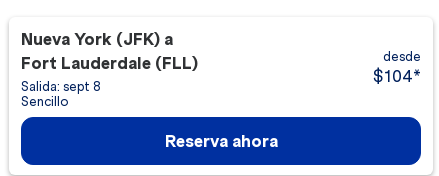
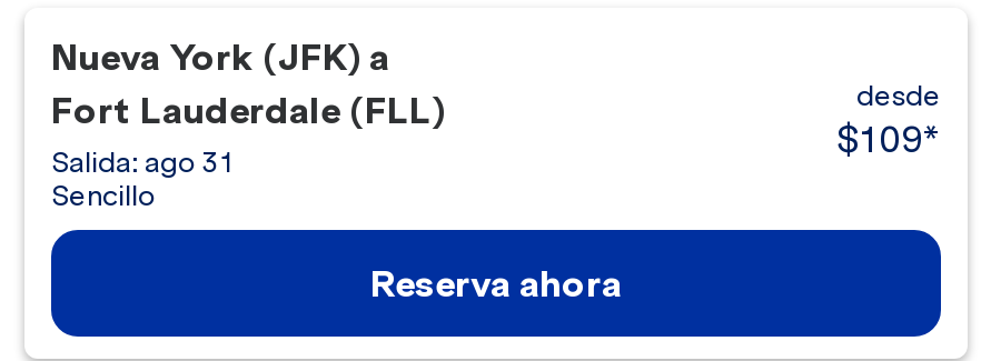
[373,65,421,85] $104* -> [836,116,941,160] $109*
[21,79,101,94] Salida: sept 8 -> [51,146,234,179] Salida: ago 31

